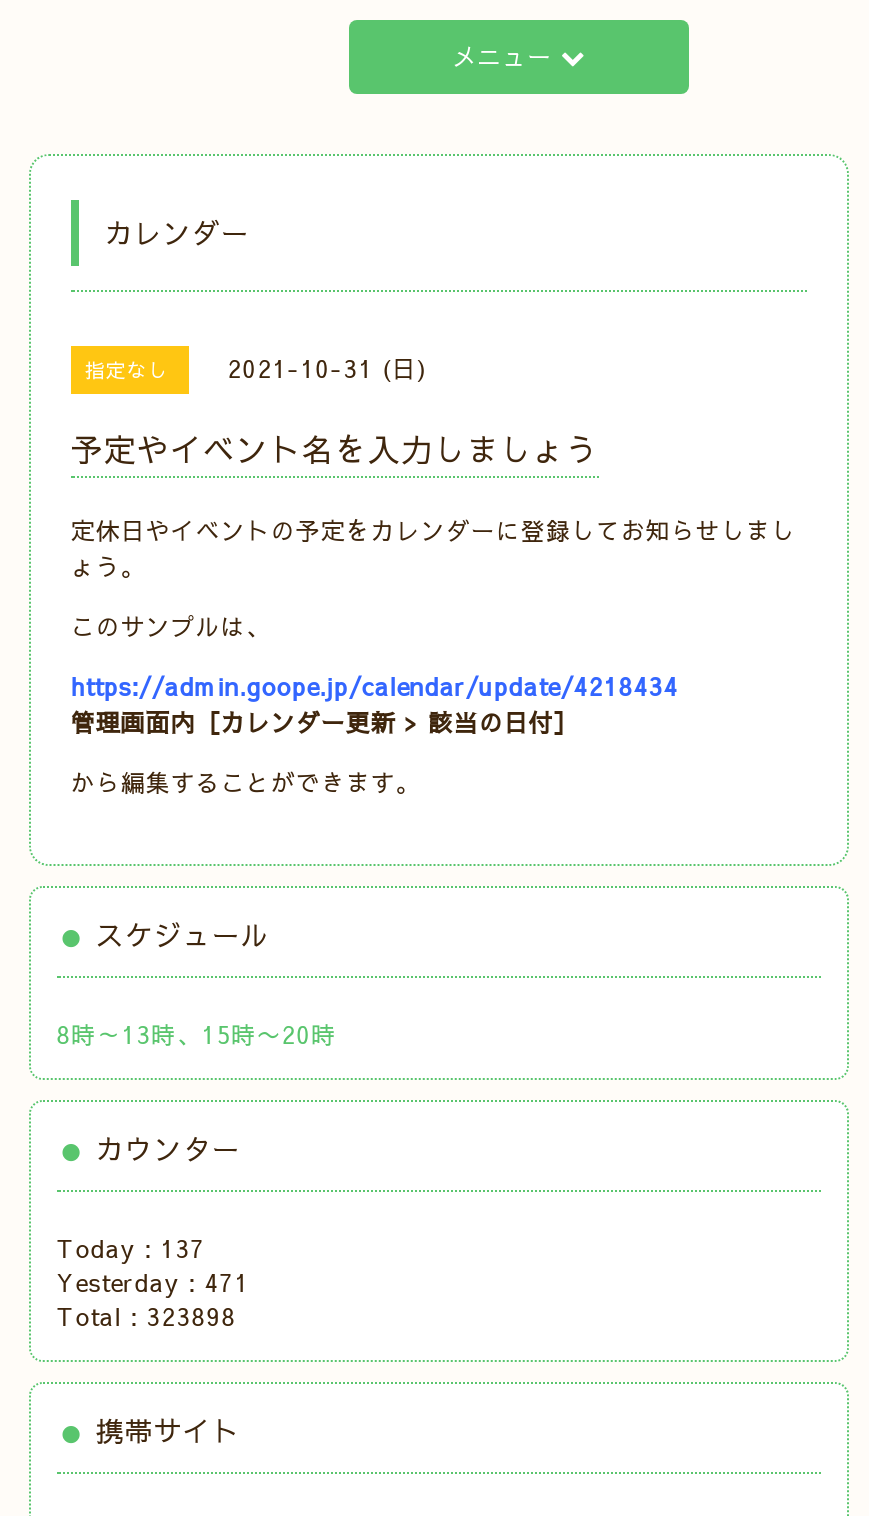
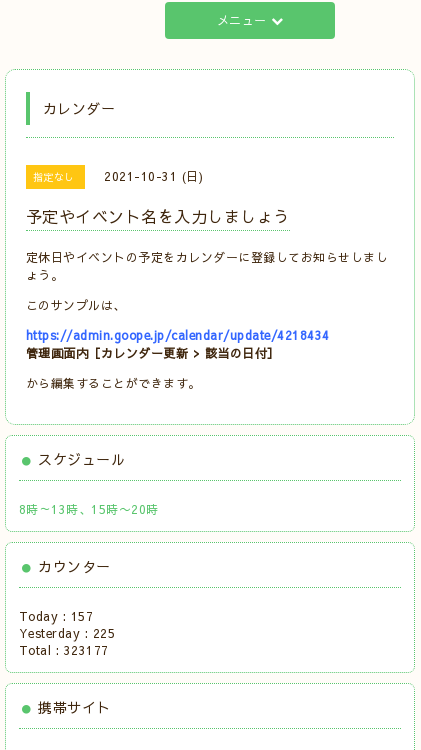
[57,1231,206,1263] Today : 137 -> [19,607,93,623] Today : 157
[57,1265,250,1297] Yesterday : 471 -> [19,624,115,640] Yesterday : 225
[57,1299,237,1331] Total : 323898 -> [19,641,109,657] Total : 323177

